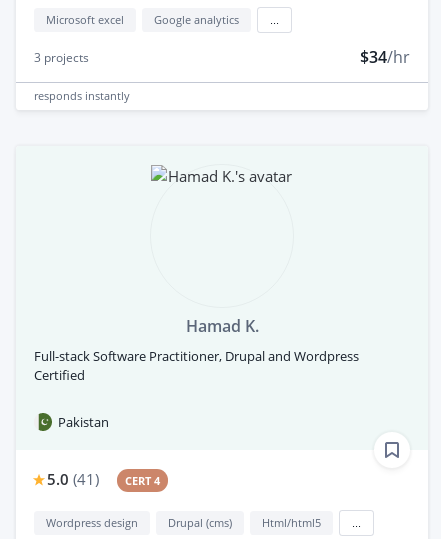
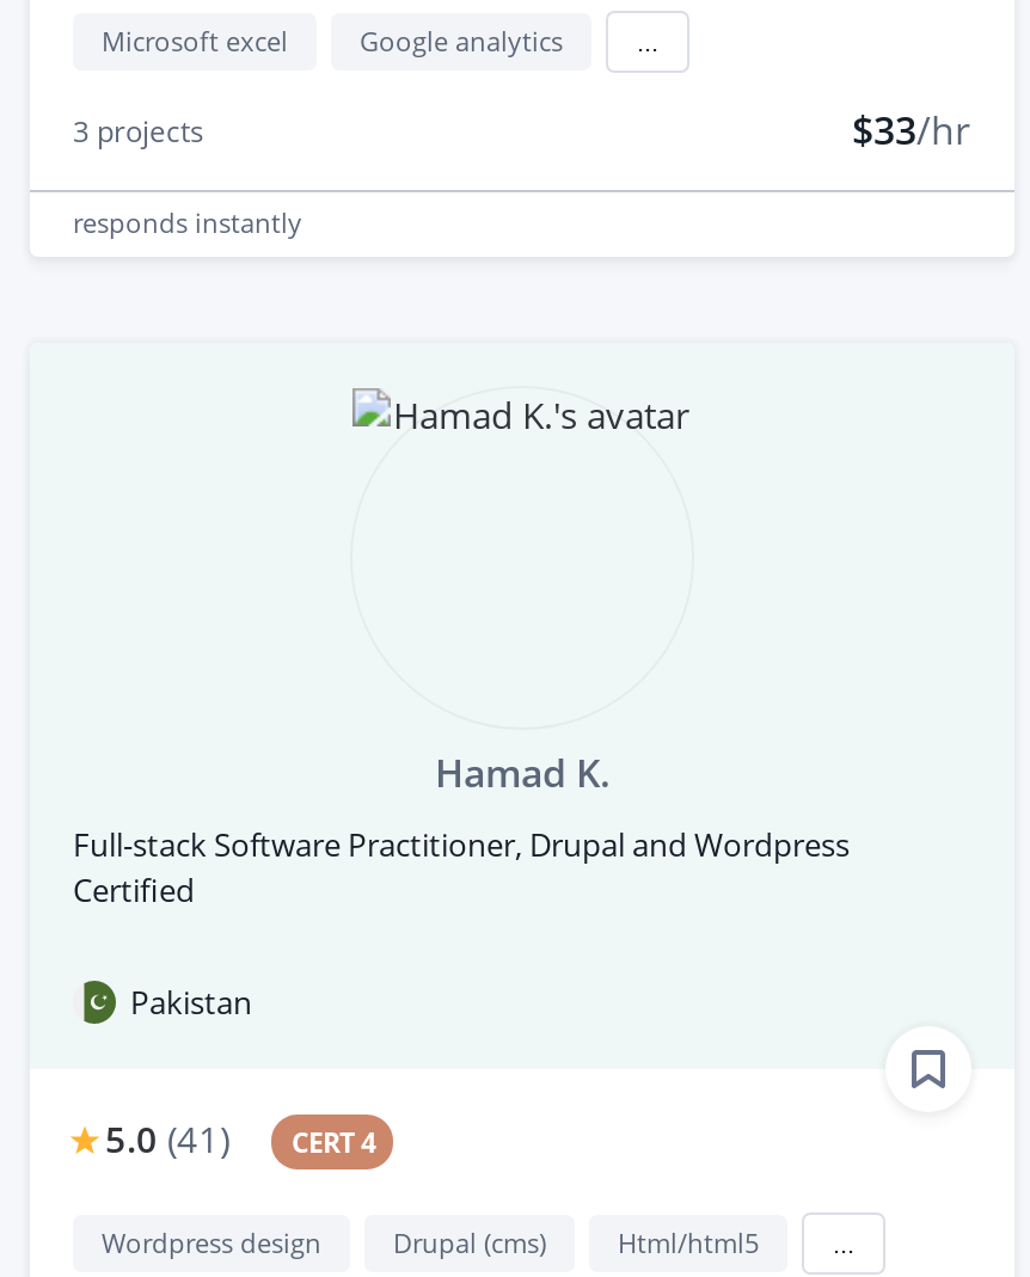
[360,46,410,68] $34/hr -> [852,103,971,156] $33/hr

